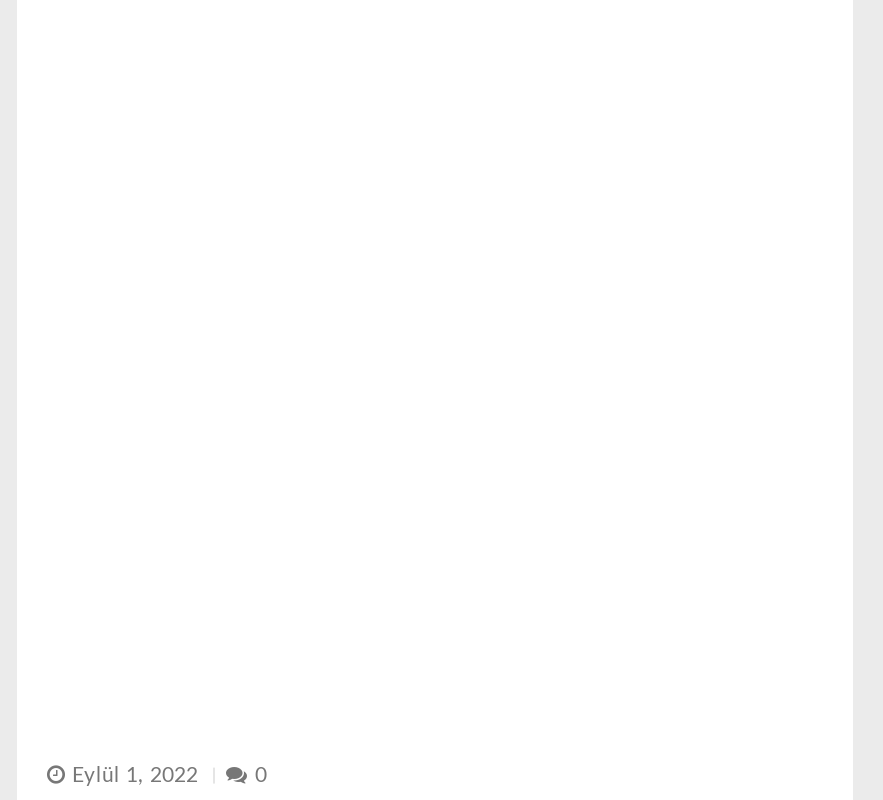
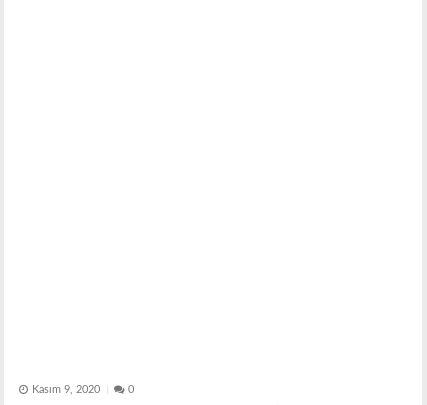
[72,766,198,786] Eylül 1, 2022 -> [31,385,99,395] Kasım 9, 2020

